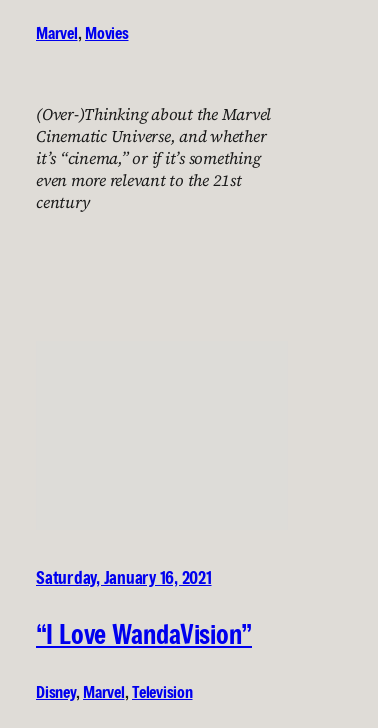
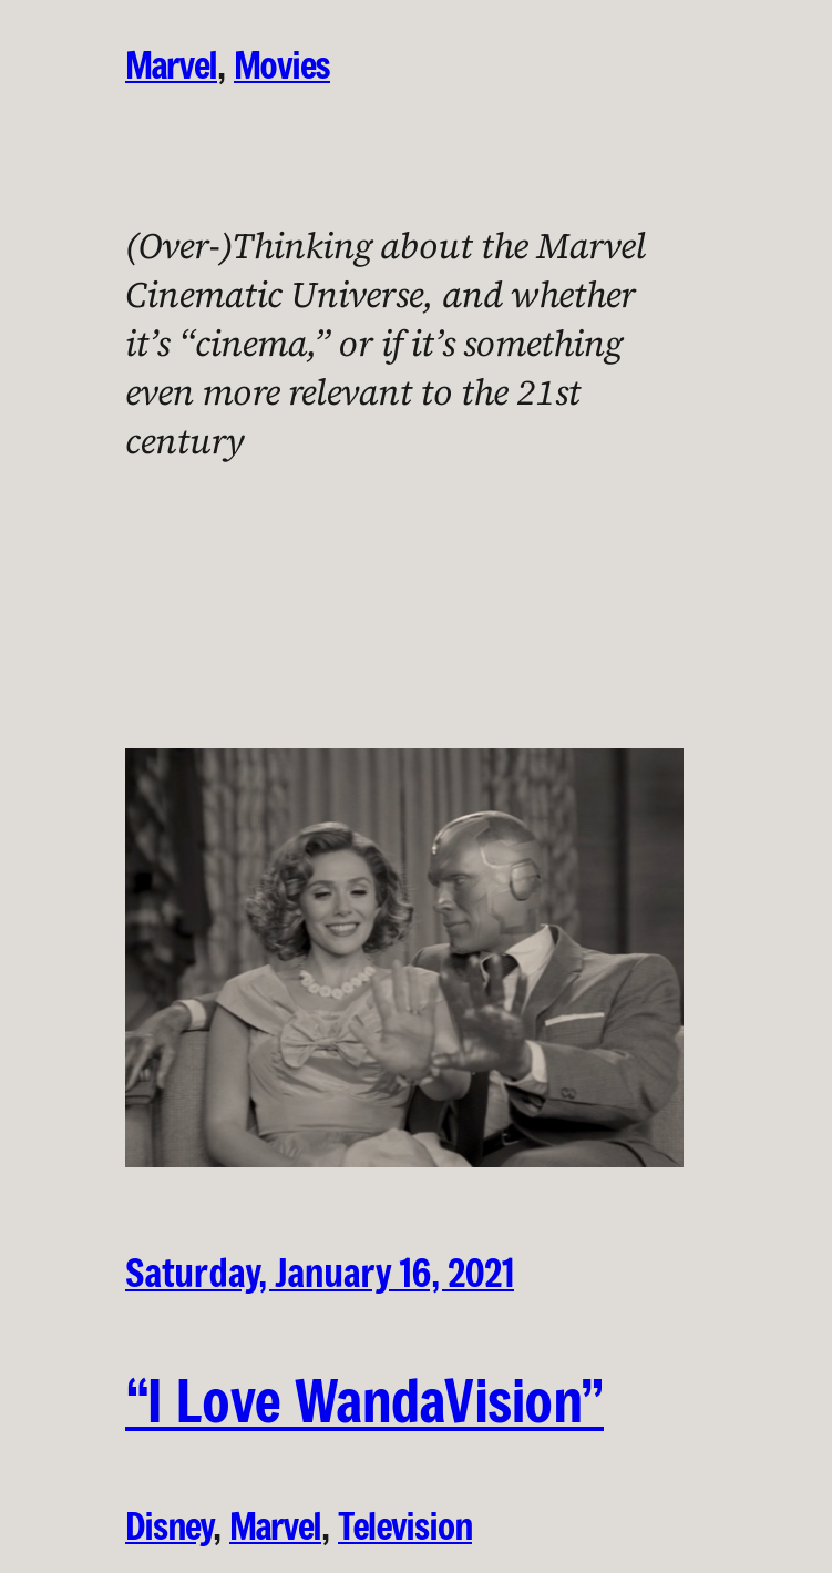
none -> [123,745,686,1171] [image]

